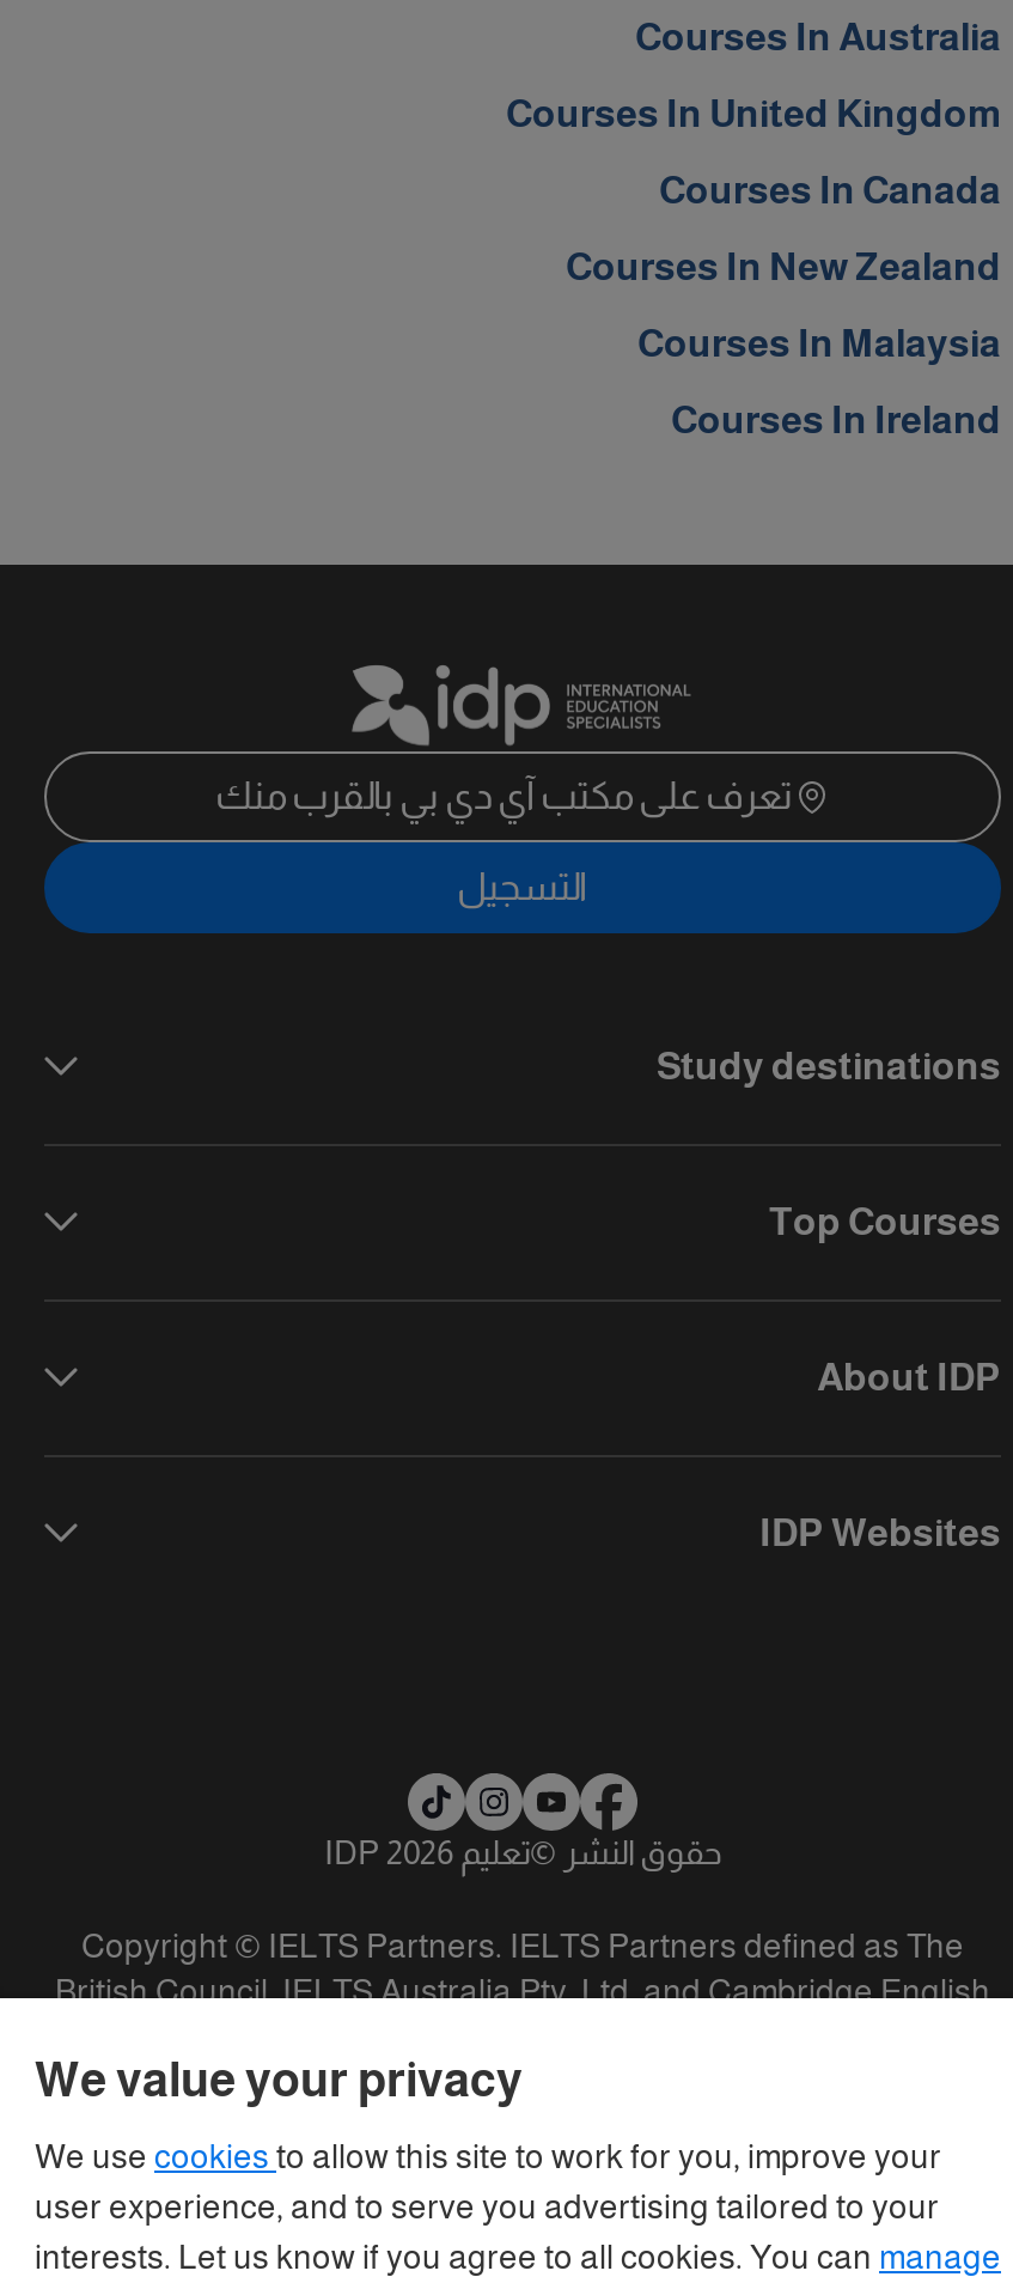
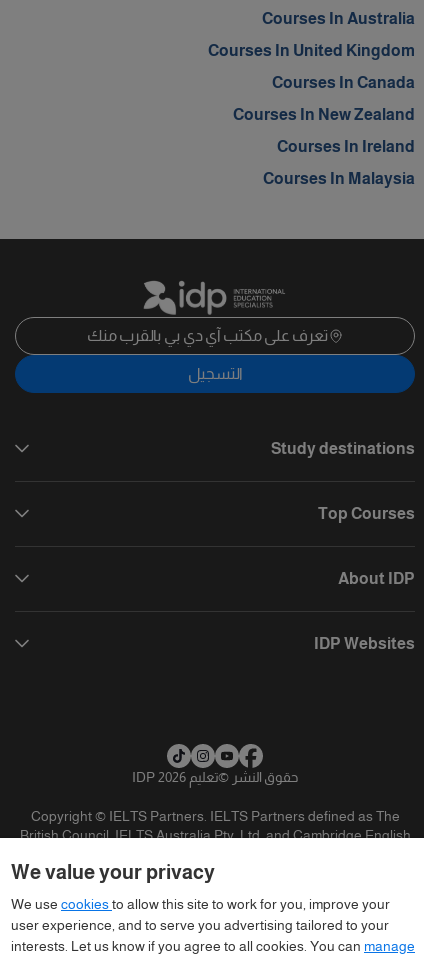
moved [637,322,1001,363] -> [263,170,415,187]: Courses In Malaysia
moved [671,399,1001,439] -> [277,138,415,155]: Courses In Ireland

